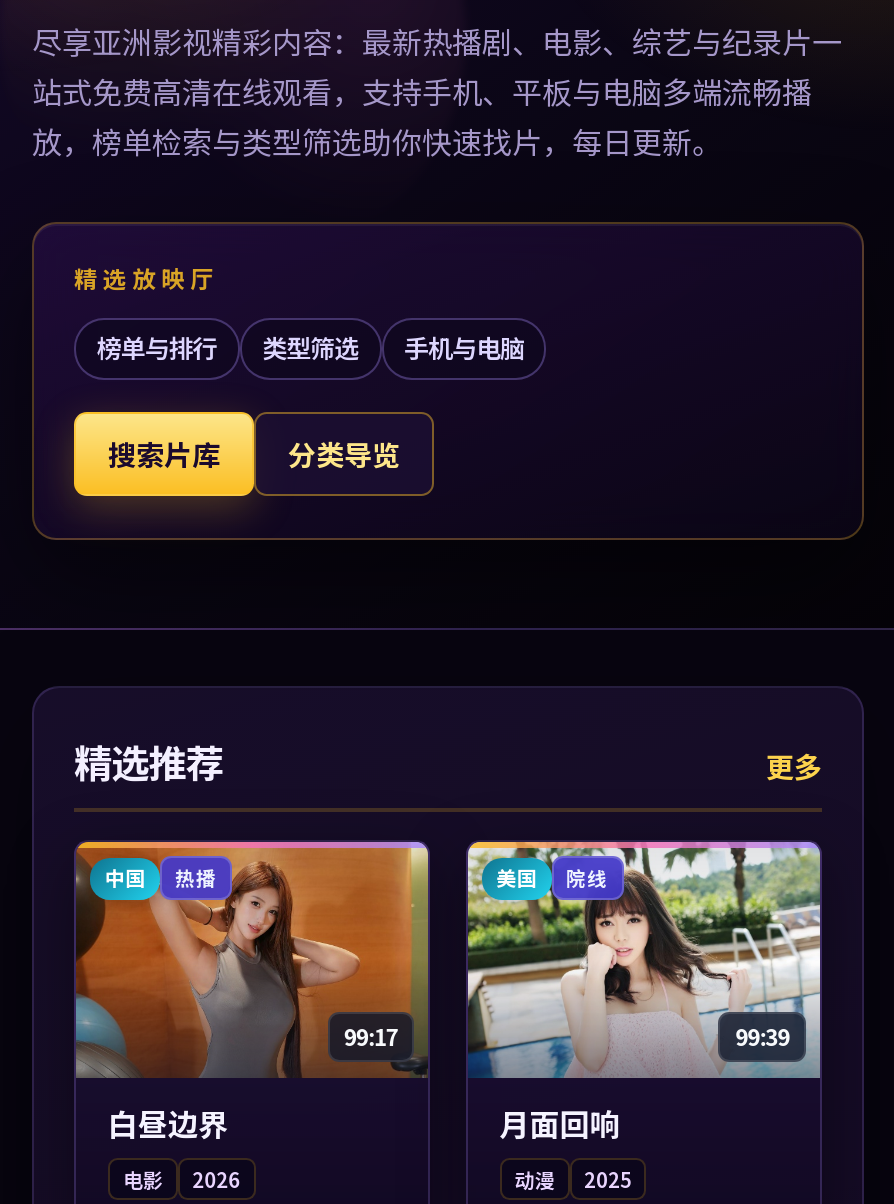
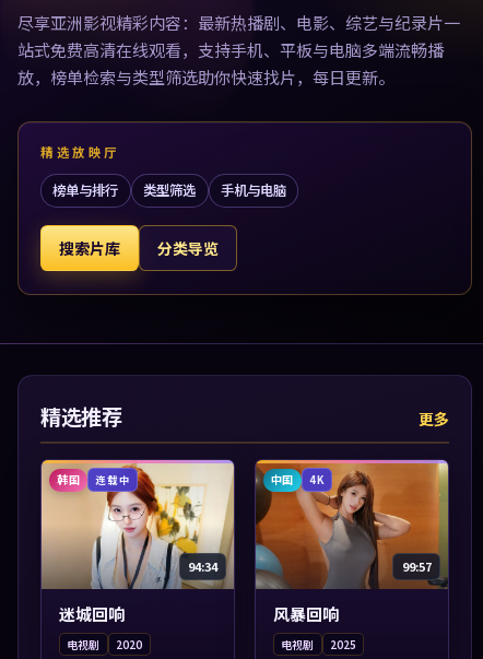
[74,844,428,1078] [image] | 中国 | 热播 -> [40,461,235,590] [image] | 韩国 | 连载中
[466,844,822,1080] [image] | 美国 | 院线 -> [255,461,449,589] [image] | 中国 | 4K
[344,1020,398,1052] 99:17 -> [188,558,217,575] 94:34
[735,1020,789,1052] 99:39 -> [402,558,431,575] 99:57
[108,1102,240,1193] 白昼边界 | 电影 | 2026 -> [59,602,142,652] 迷城回响 | 电视剧 | 2020
[500,1102,620,1193] 月面回响 | 动漫 -> [273,602,339,652] 风暴回响 | 电视剧

